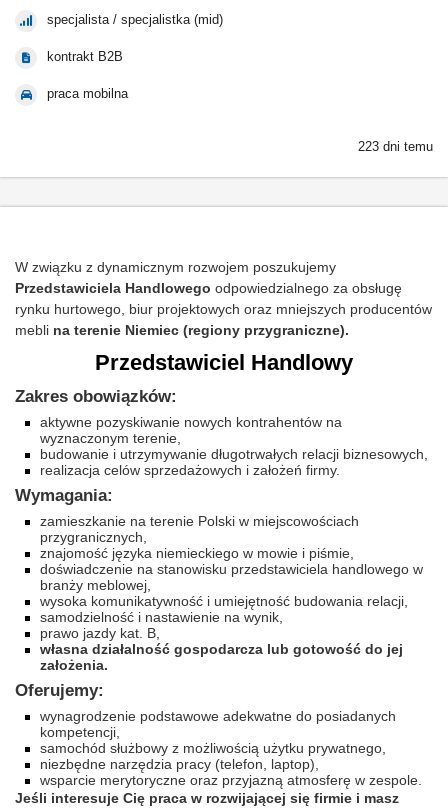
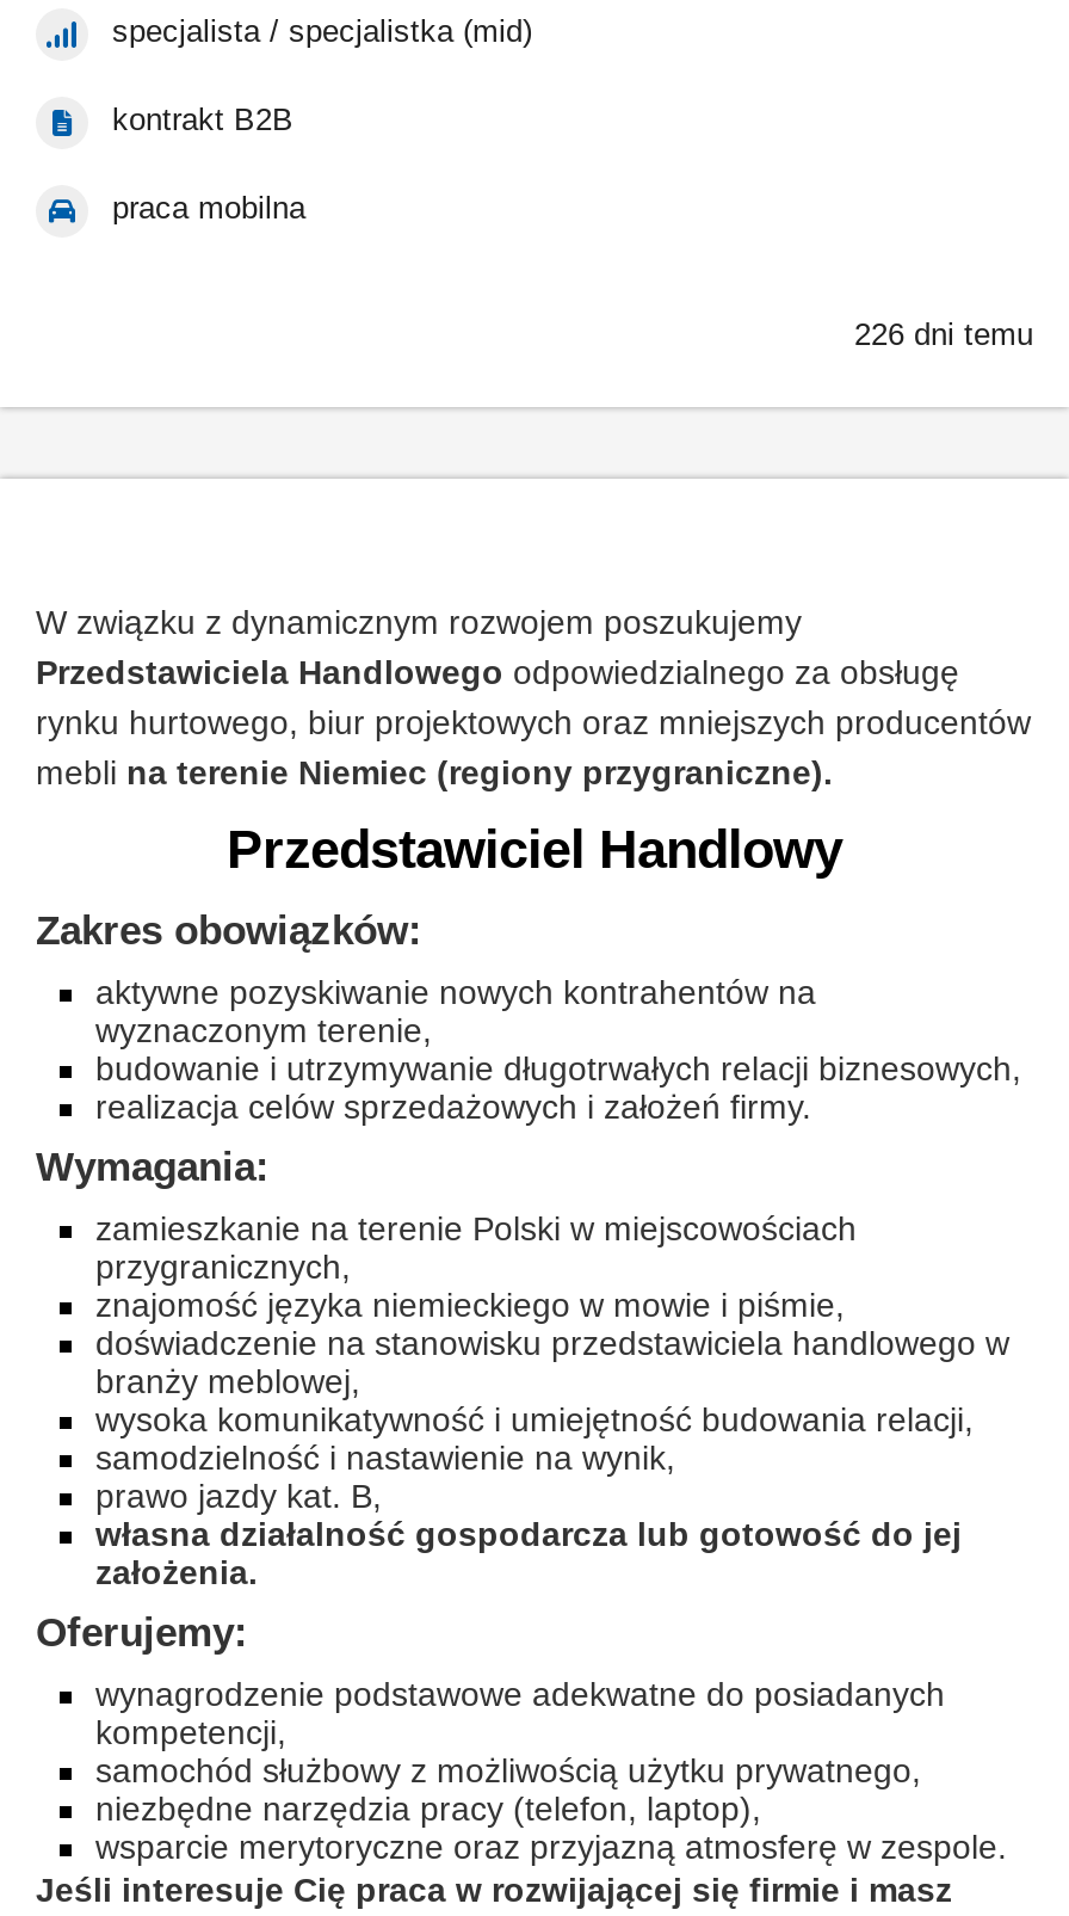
[358,139,433,154] 223 dni temu -> [854,316,1033,352] 226 dni temu

